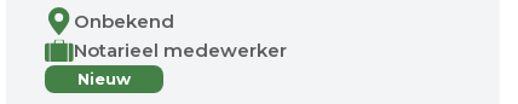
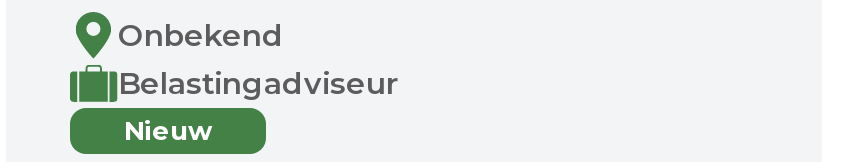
[74,39,287,62] Notarieel medewerker -> [118,64,398,102] Belastingadviseur

